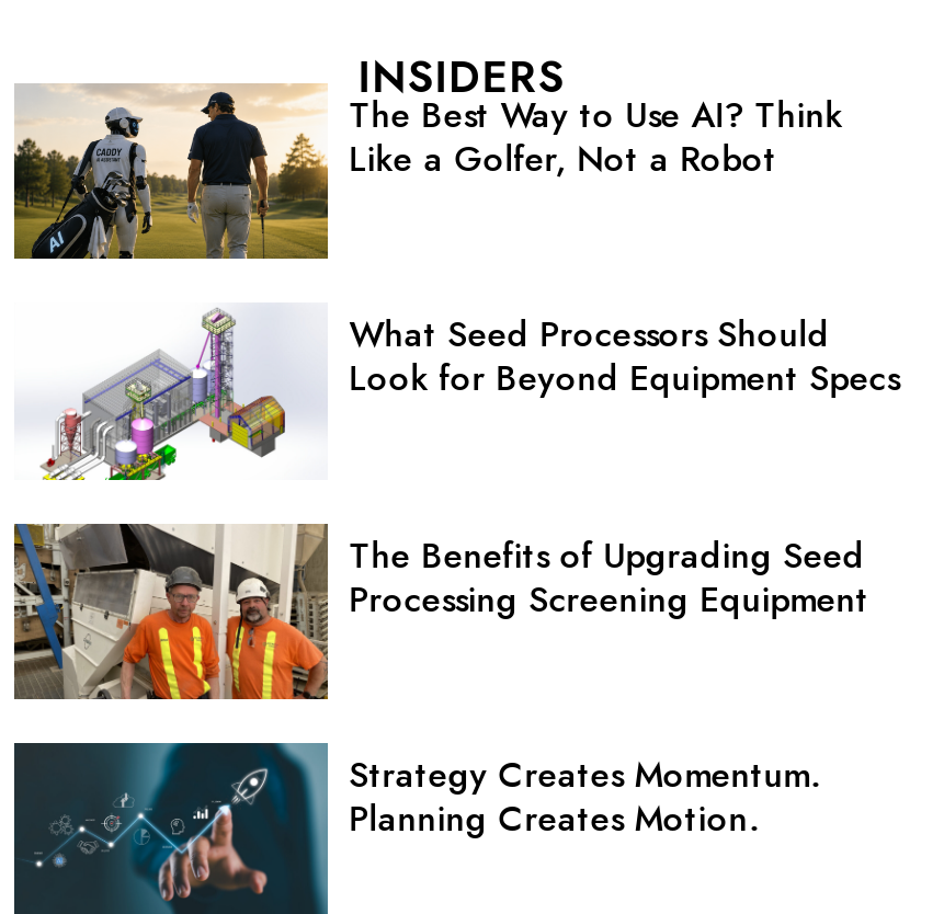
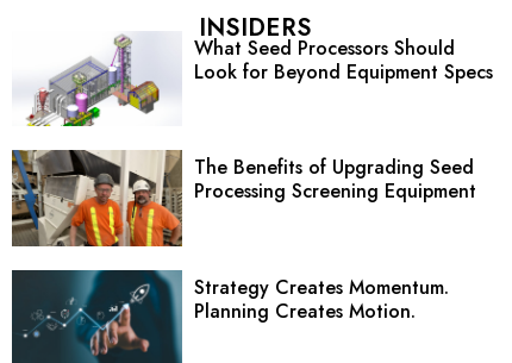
[12,83,843,261] [image] | The Best Way to Use AI? Think | Like a Golfer, Not a Robot -> none

